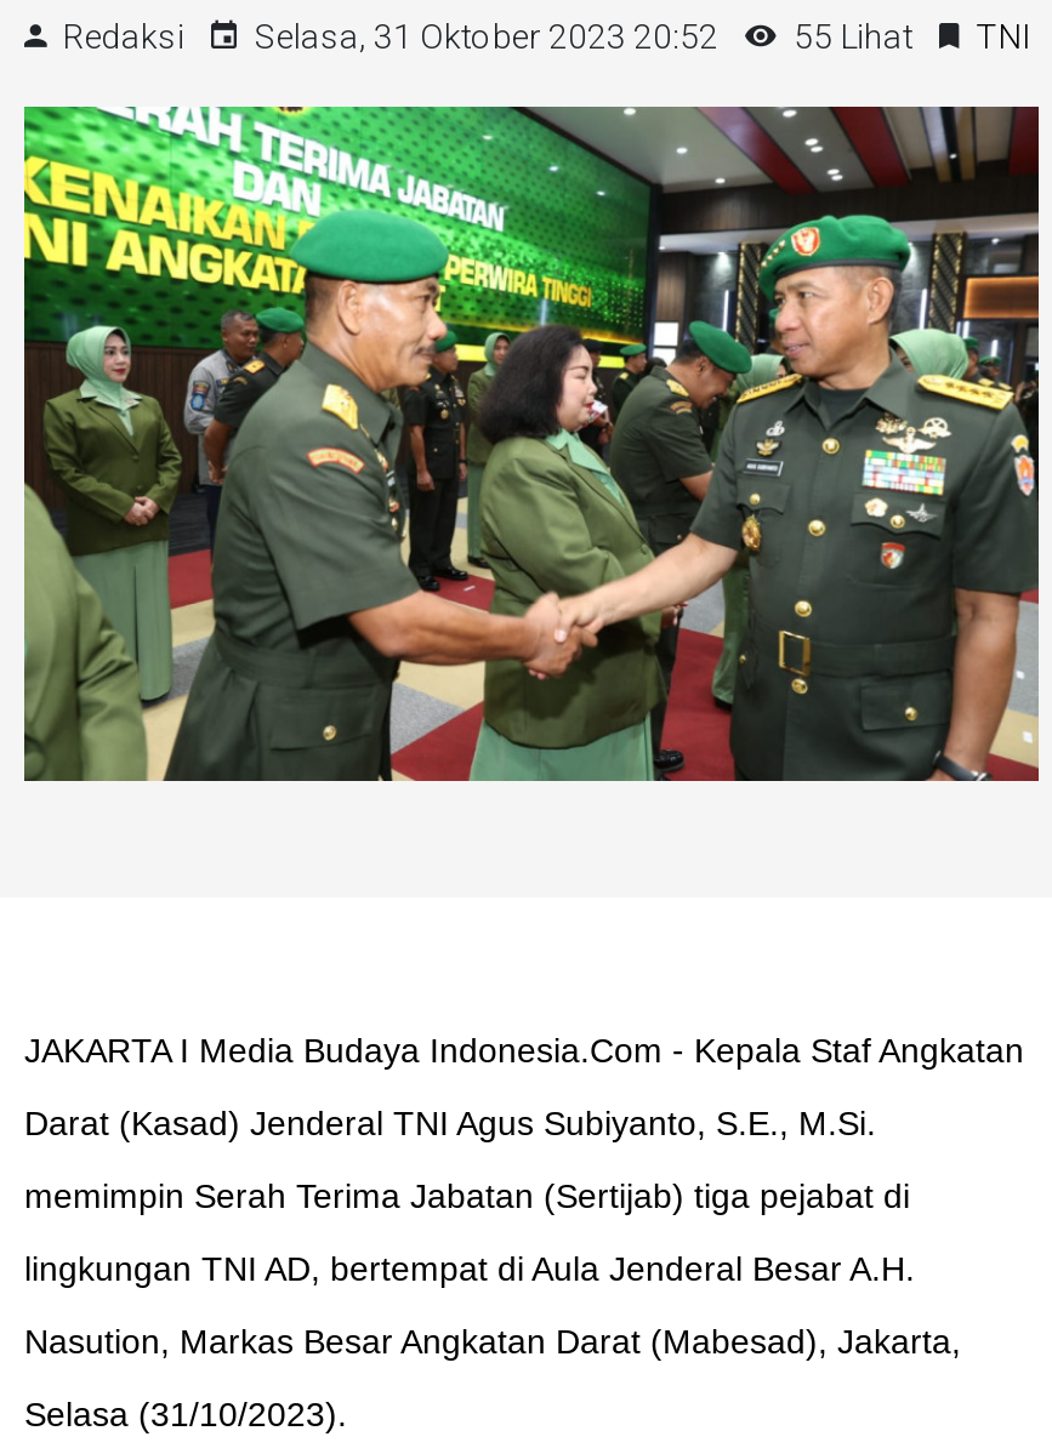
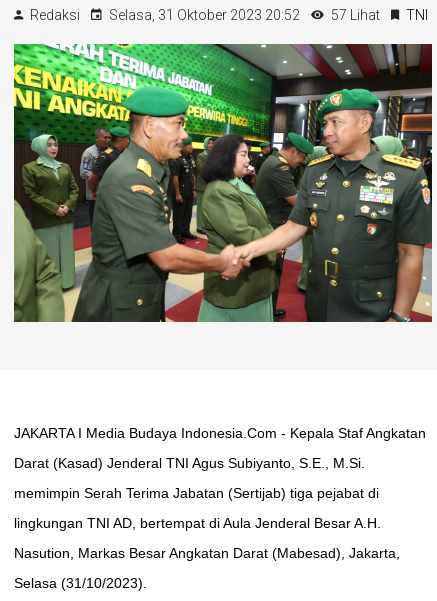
[56,17,1029,56] Redaksi Selasa, 31 Oktober 2023 20:52 55 Lihat TNI -> [27,7,428,23] Redaksi Selasa, 31 Oktober 2023 20:52 57 Lihat TNI

